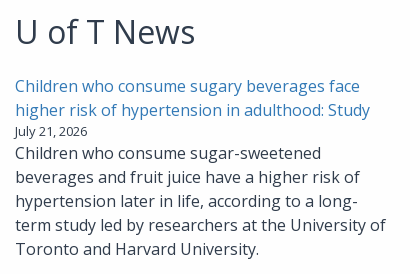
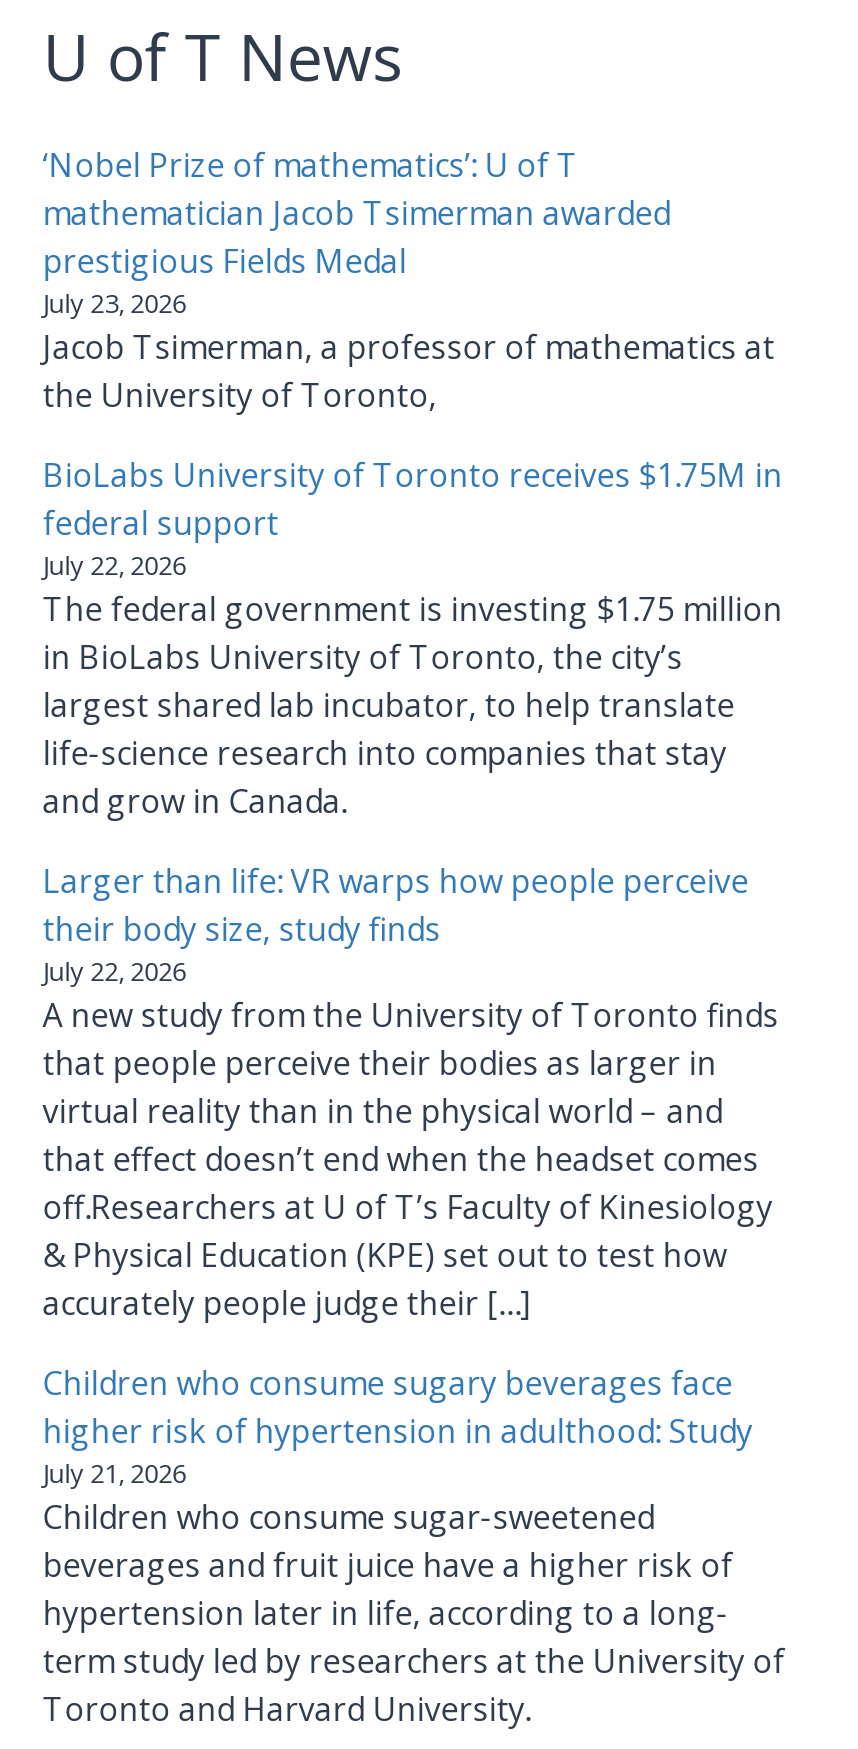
none -> [43,144,783,1326] ‘Nobel Prize of mathematics’: U of T | mathematician Jacob Tsimerman awarded | prestigious Fields Medal | July 23, 2026 | Jacob Tsimerman, a professor of mathematics at | the University of Toronto, | BioLabs University of Toronto receives $1.75M in | federal support | July 22, 2026 | The federal government is investing $1.75 million | in BioLabs University of Toronto, the city’s | largest shared lab incubator, to help translate | life-science research into companies that stay | and grow in Canada. | Larger than life: VR warps how people perceive | their body size, study finds | July 22, 2026 | A new study from the University of Toronto finds | that people perceive their bodies as larger in | virtual reality than in the physical world – and | that effect doesn’t end when the headset comes | off.Researchers at U of T’s Faculty of Kinesiology | & Physical Education (KPE) set out to test how | accurately people judge their […]

